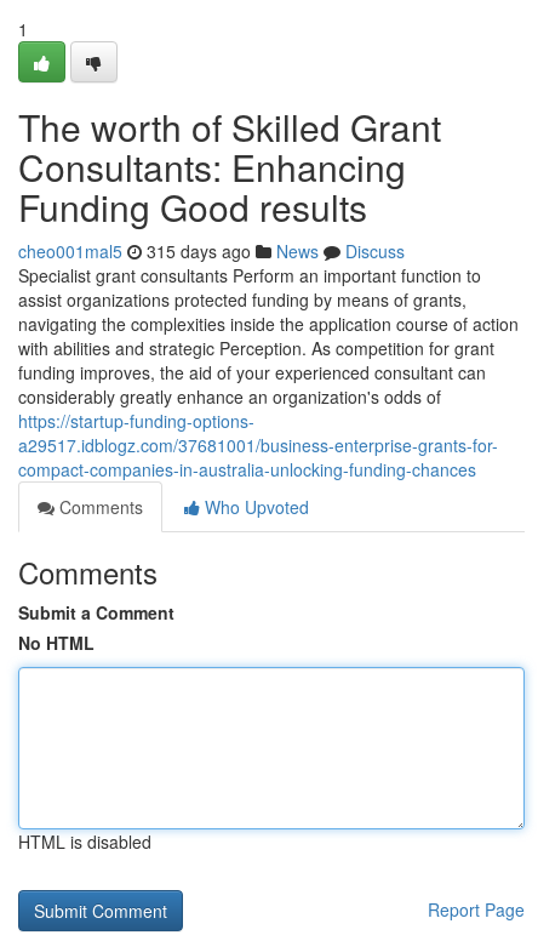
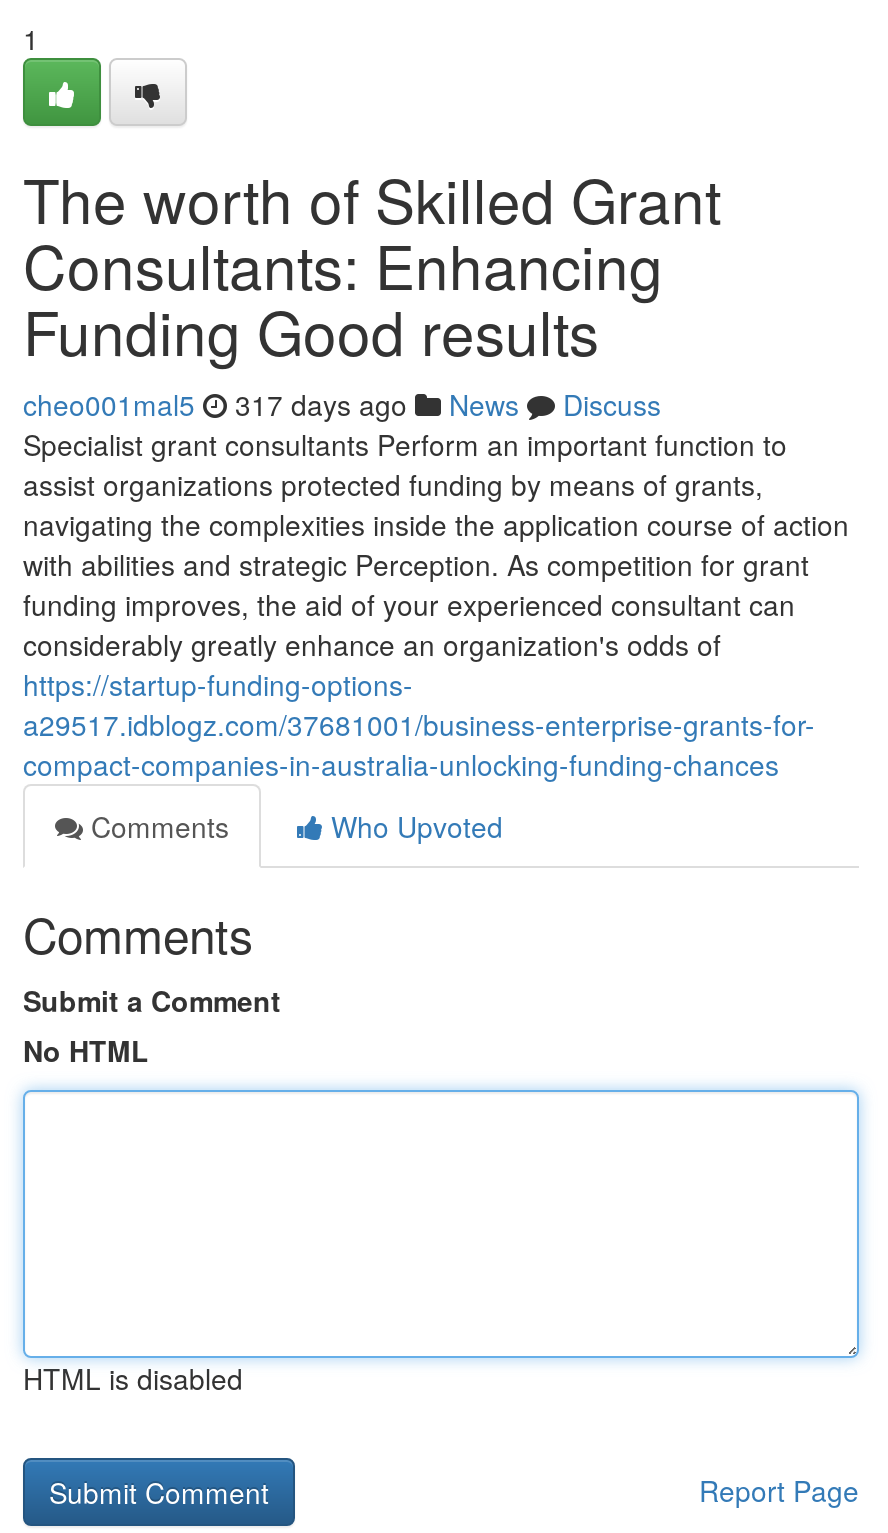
[18,239,405,263] cheo001mal5 315 days ago News Discuss -> [23,384,661,424] cheo001mal5 317 days ago News Discuss

